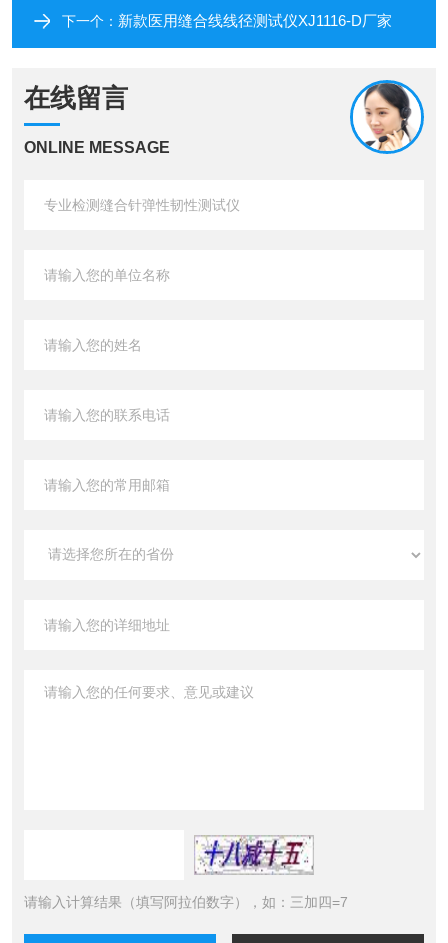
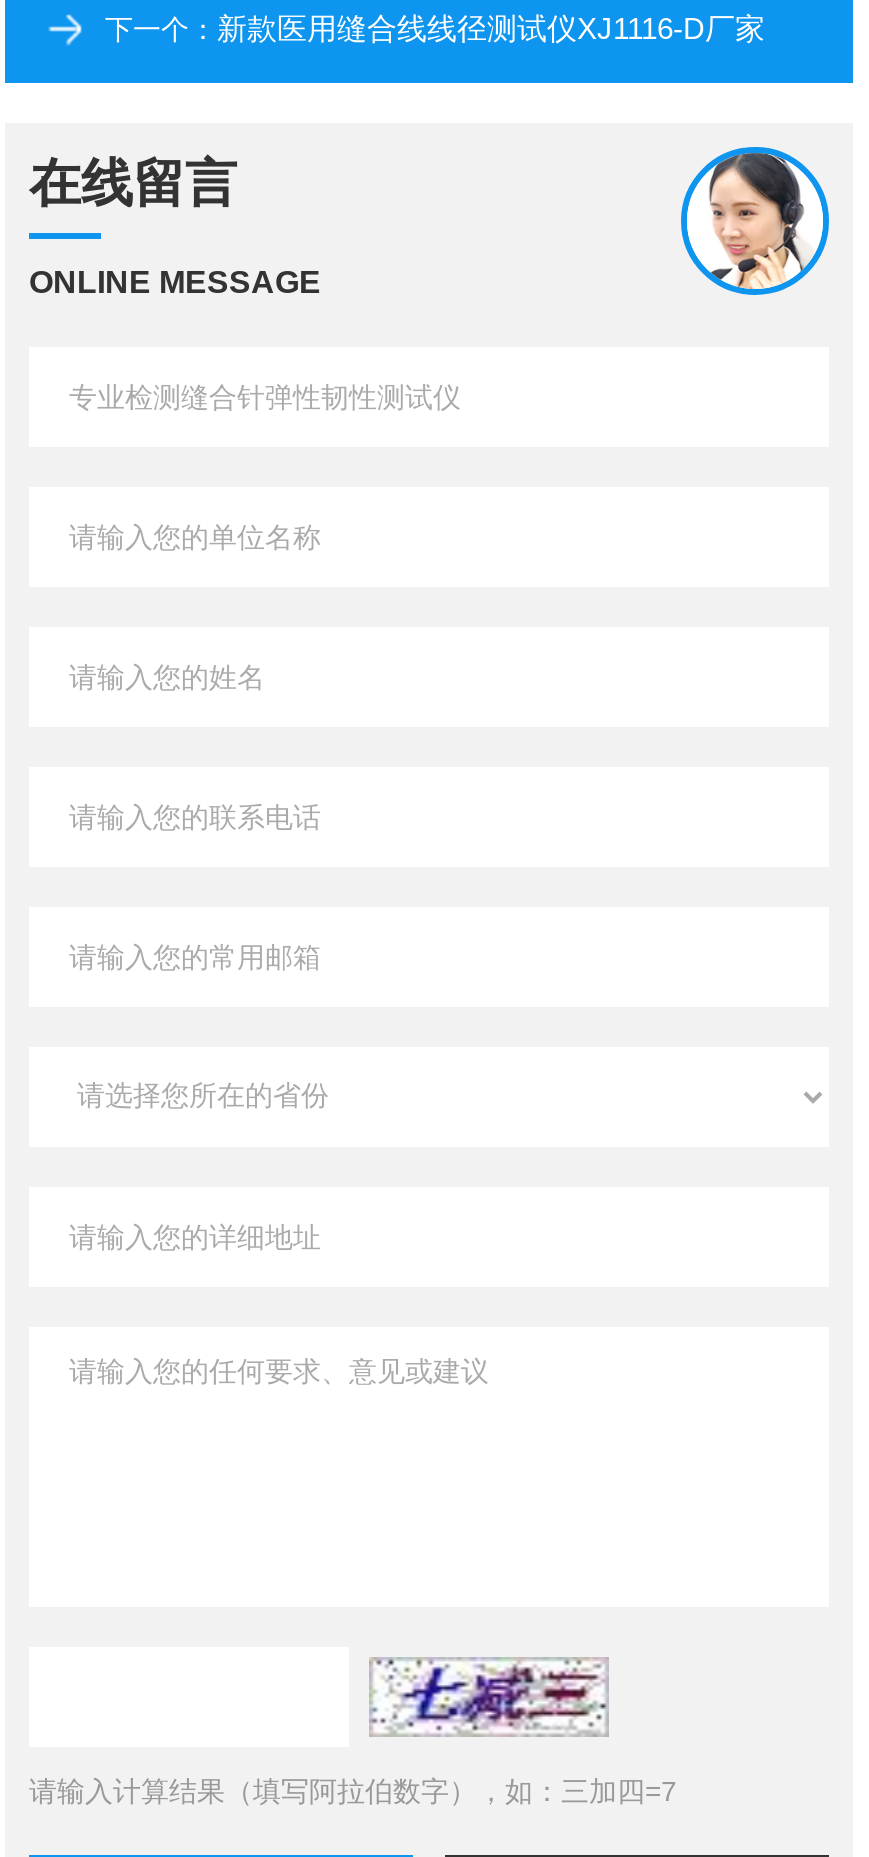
[195,837,312,873] [image] -> [369,1659,607,1731] [image]

